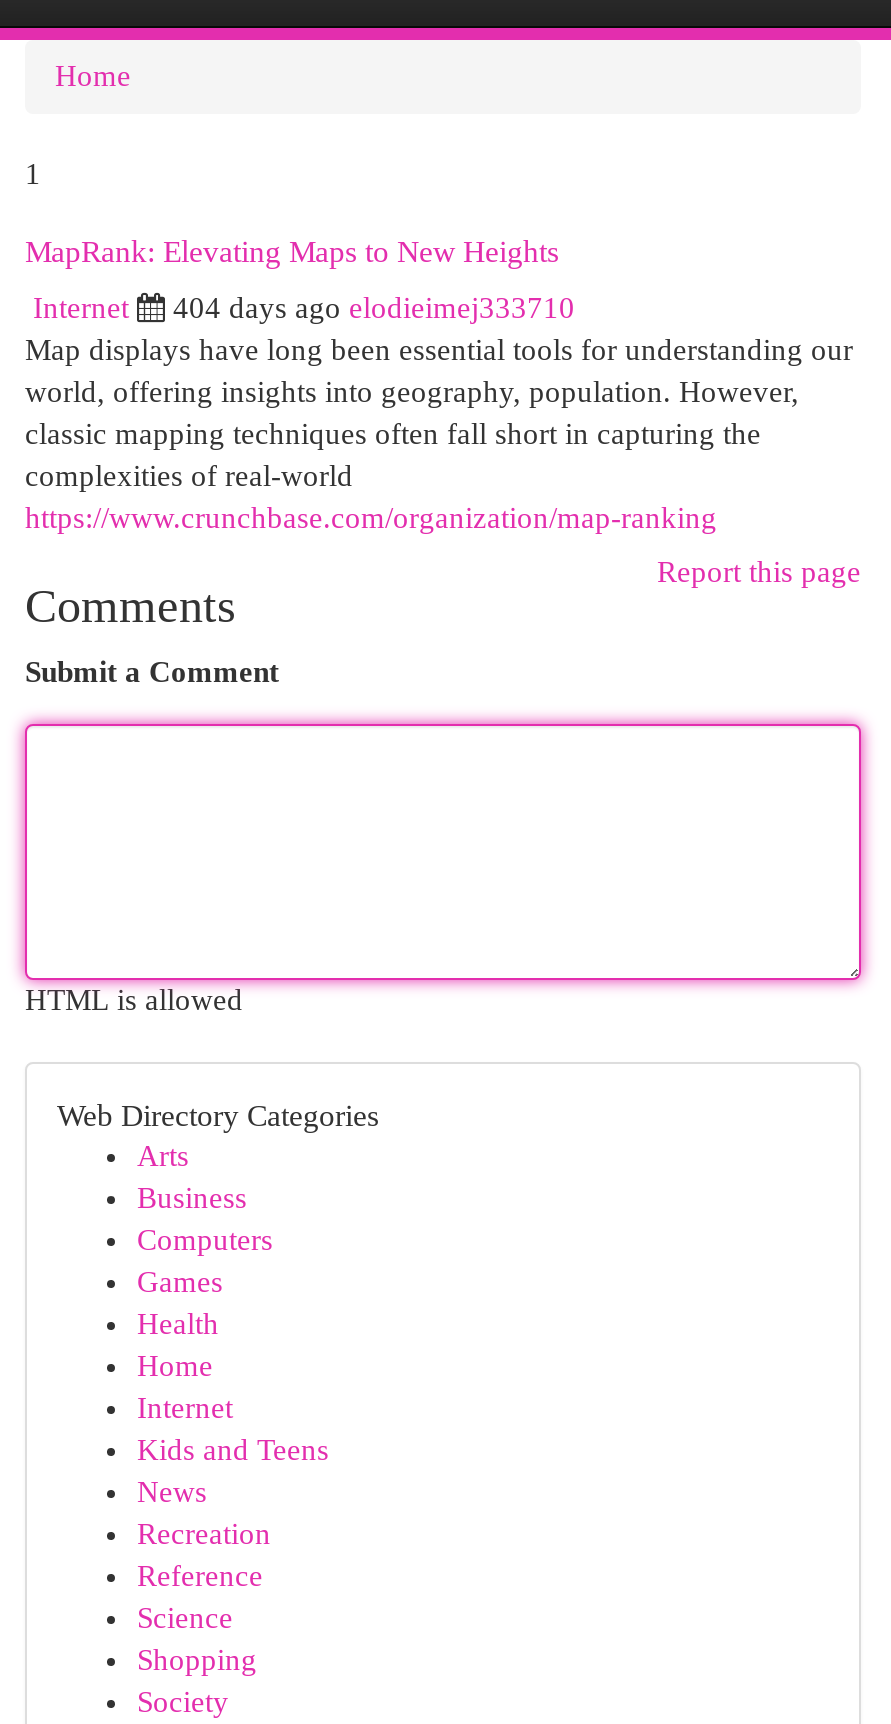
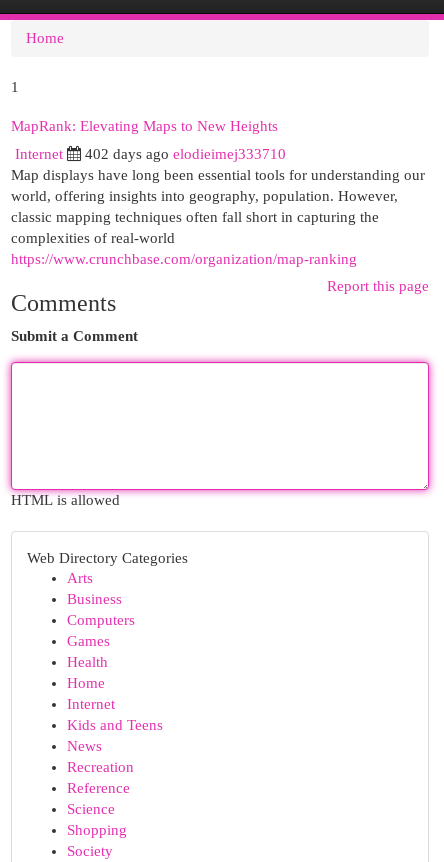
[173,292,575,324] 404 days ago elodieimej333710 -> [85,146,286,162] 402 days ago elodieimej333710

